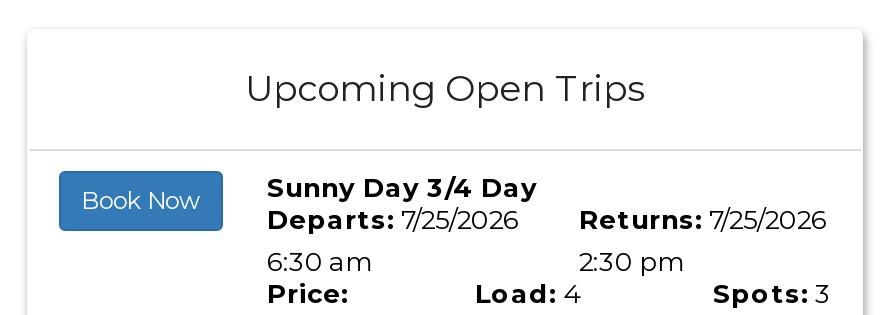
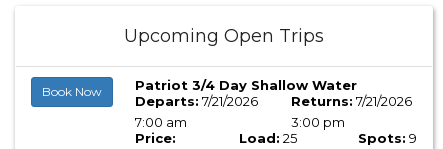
[267,171,537,277] Sunny Day 3/4 Day | Departs: 7/25/2026 | 6:30 am -> [135,77,357,130] Patriot 3/4 Day Shallow Water | Departs: 7/21/2026 | 7:00 am
[579,203,827,277] Returns: 7/25/2026 | 2:30 pm -> [291,93,412,130] Returns: 7/21/2026 | 3:00 pm
[475,277,831,309] Load: 4 | Spots: 3 -> [239,130,417,146] Load: 25 | Spots: 9

